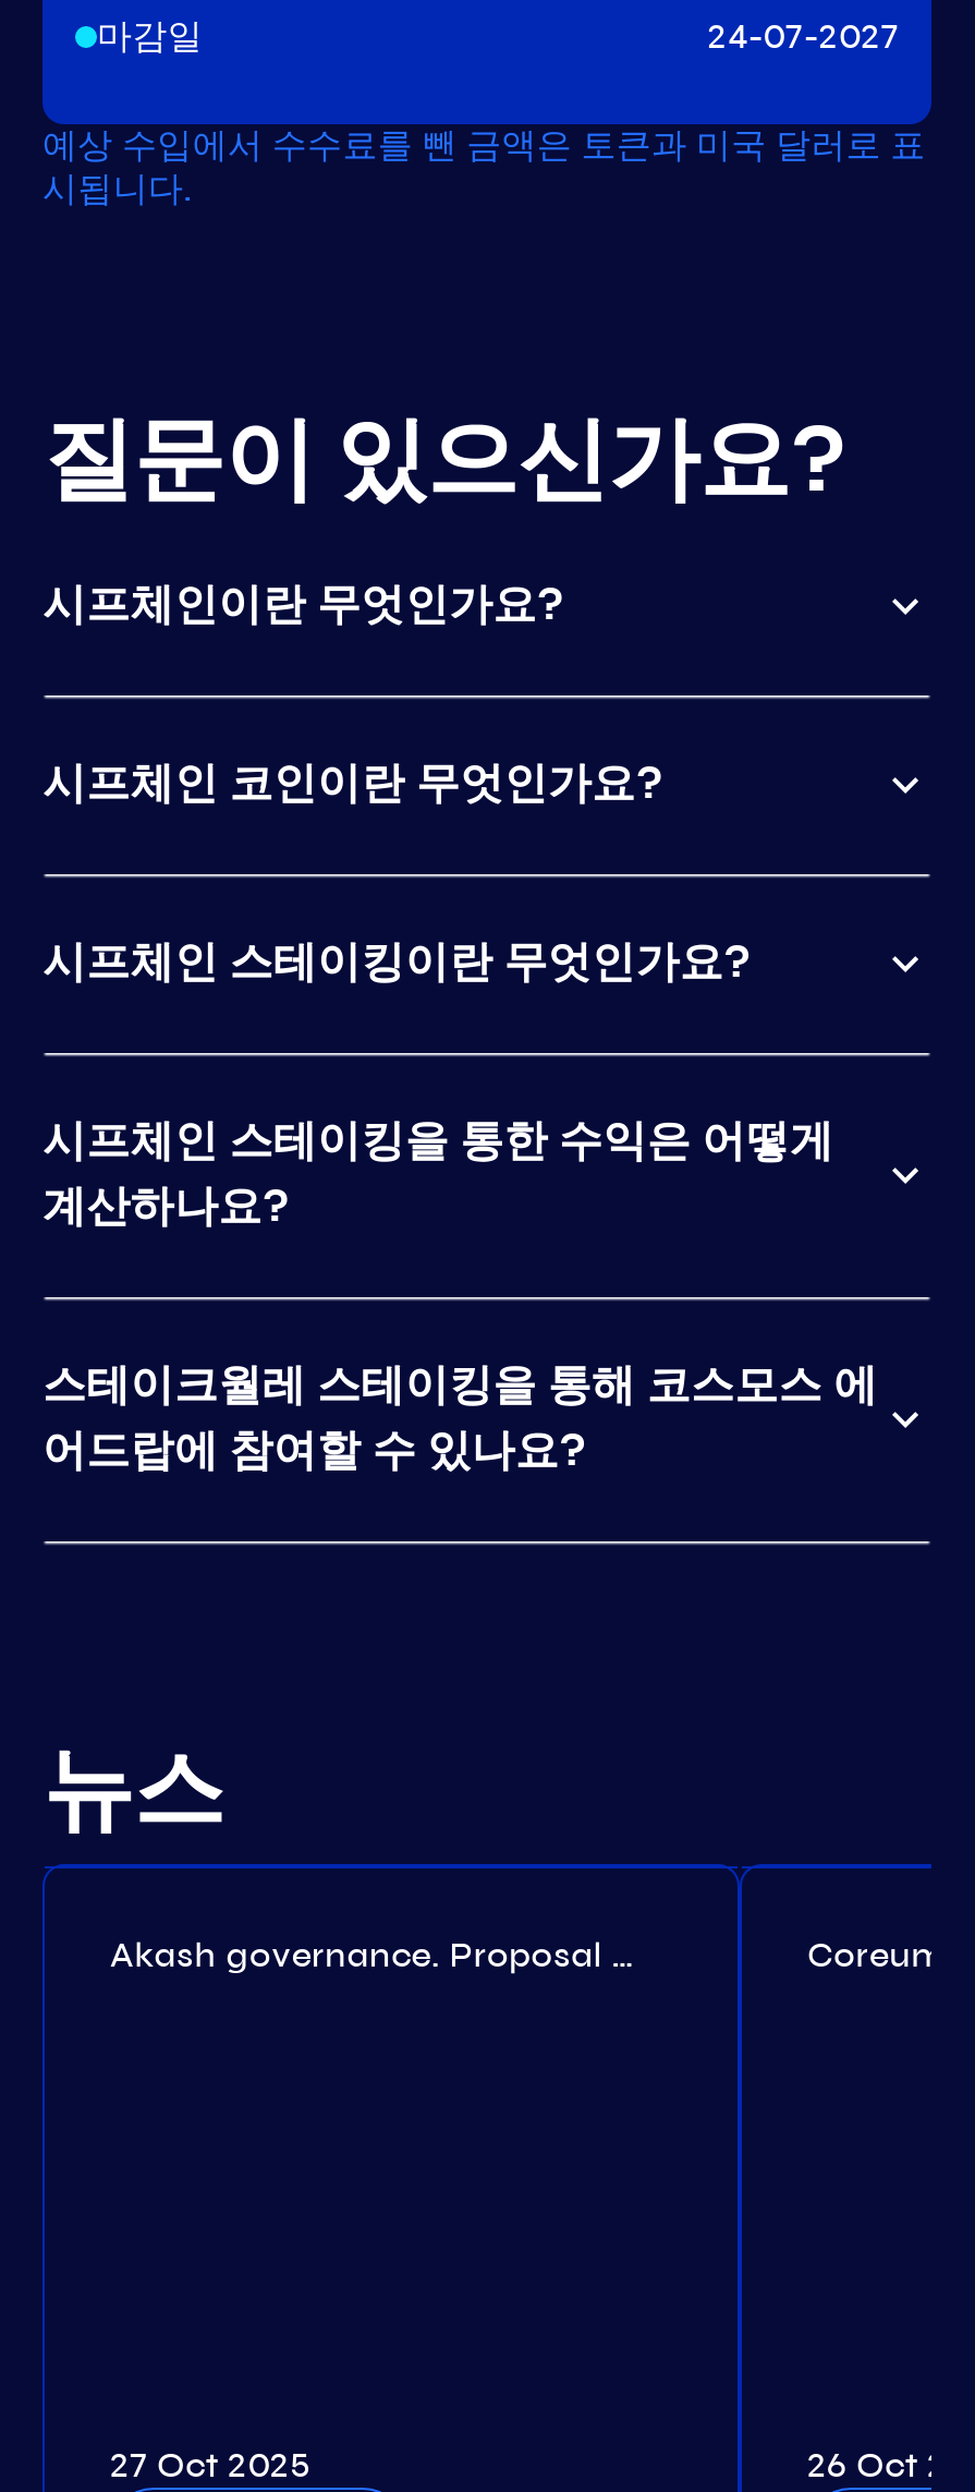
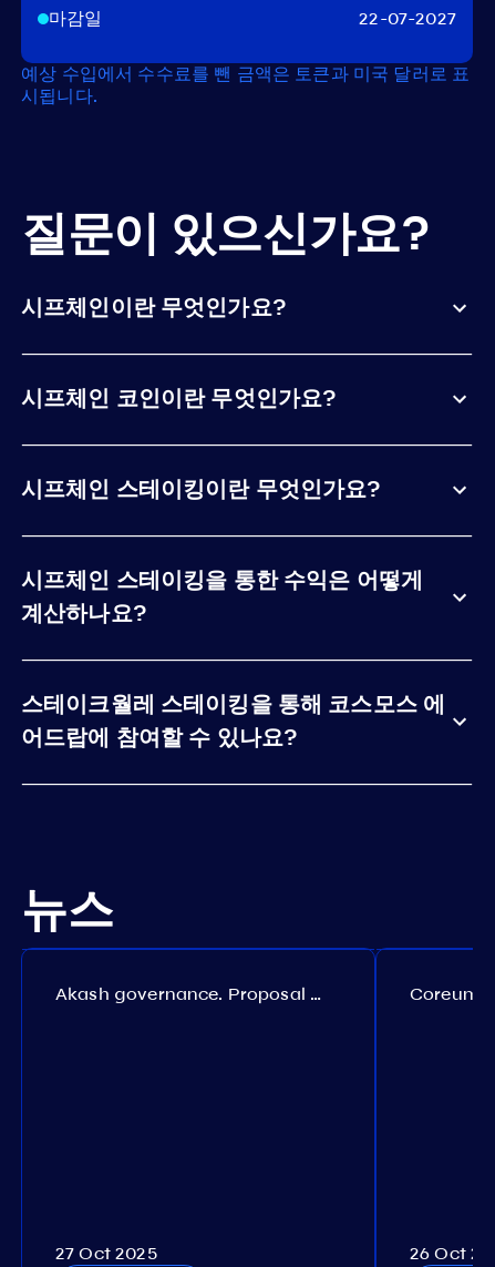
[708,15,899,57] 24-07-2027 -> [359,8,456,29] 22-07-2027

